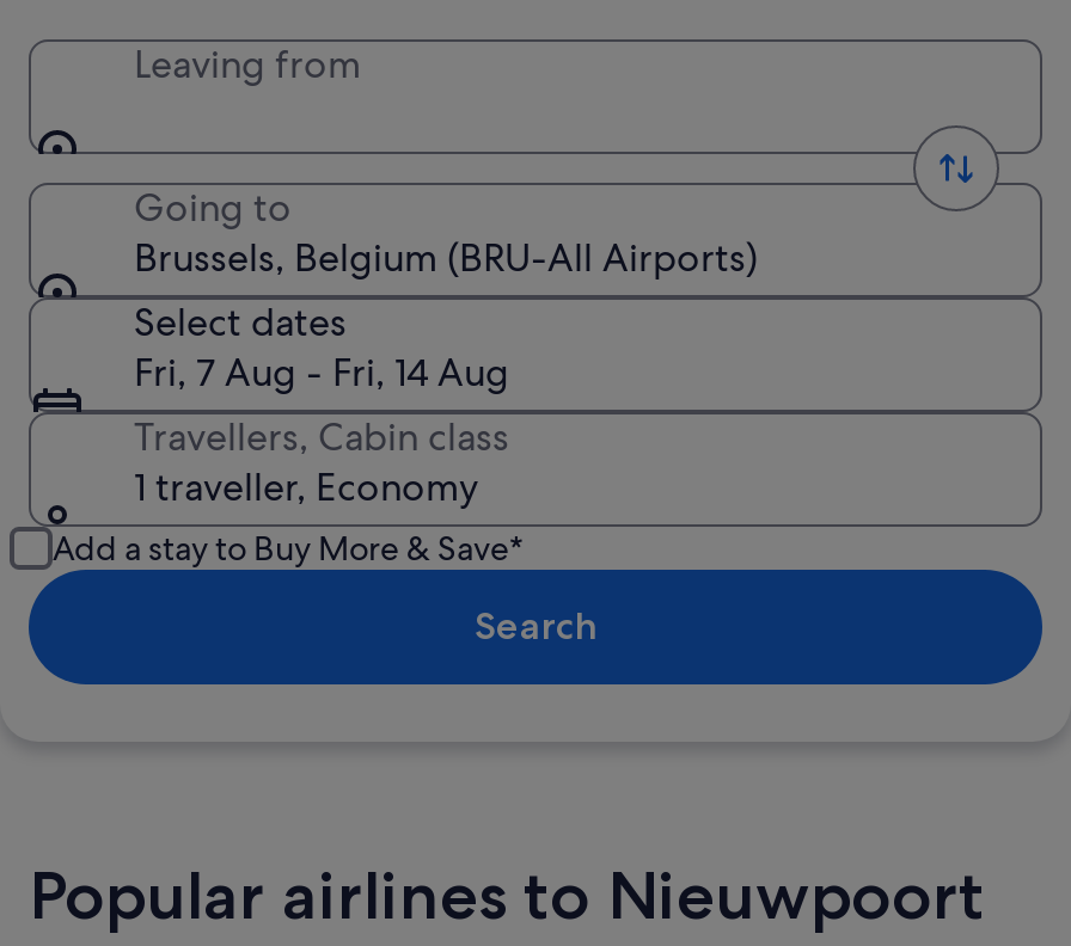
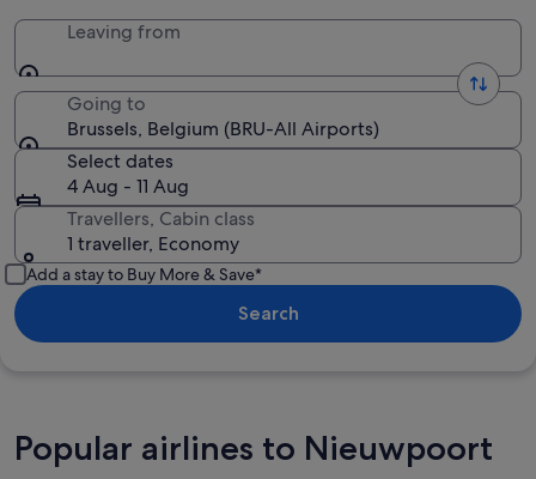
[134,348,509,398] Fri, 7 Aug - Fri, 14 Aug -> [67,174,189,199] 4 Aug - 11 Aug

